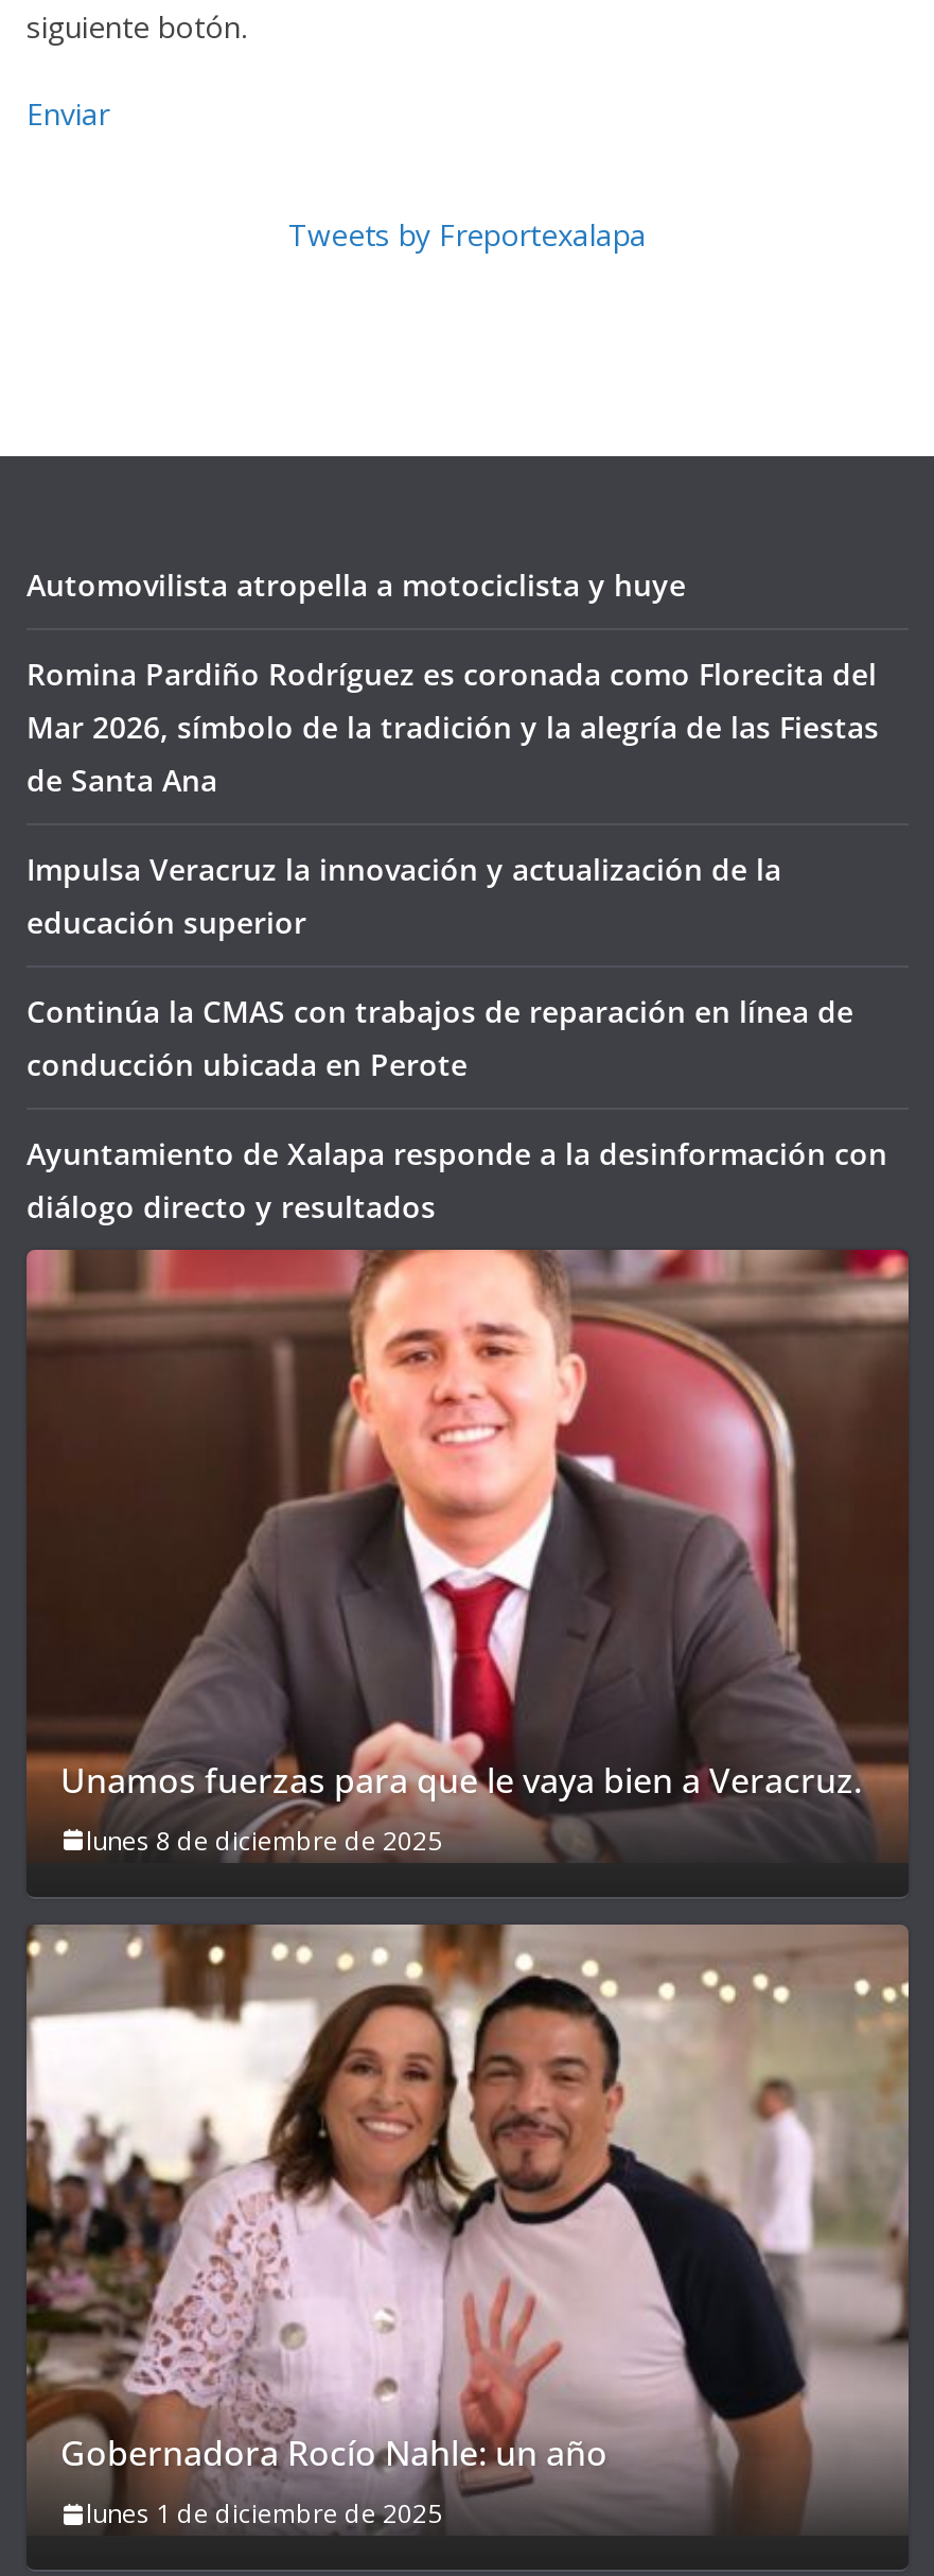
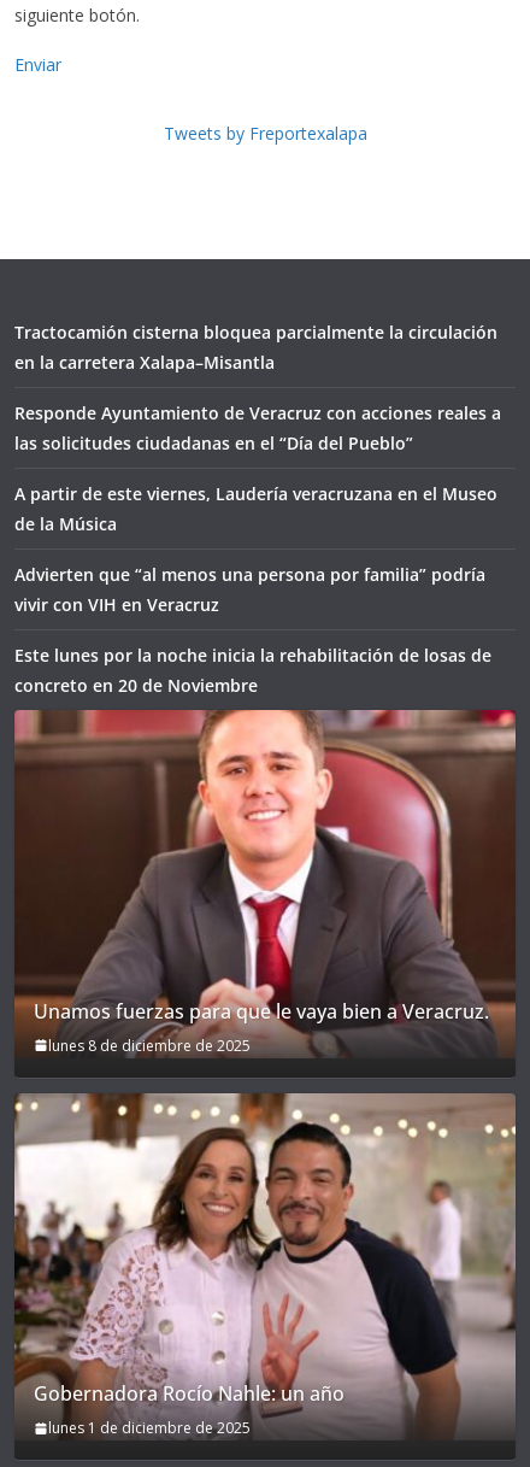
[27,564,686,605] Automovilista atropella a motociclista y huye -> [14,321,497,374] Tractocamión cisterna bloquea parcialmente la circulación | en la carretera Xalapa–Misantla
[27,654,879,800] Romina Pardiño Rodríguez es coronada como Florecita del | Mar 2026, símbolo de la tradición y la alegría de las Fiestas | de Santa Ana -> [14,402,501,455] Responde Ayuntamiento de Veracruz con acciones reales a | las solicitudes ciudadanas en el “Día del Pueblo”
[27,849,781,942] Impulsa Veracruz la innovación y actualización de la | educación superior -> [14,482,497,535] A partir de este viernes, Laudería veracruzana en el Museo | de la Música
[27,991,853,1084] Continúa la CMAS con trabajos de reparación en línea de | conducción ubicada en Perote -> [14,563,485,616] Advierten que “al menos una persona por familia” podría | vivir con VIH en Veracruz
[27,1133,887,1226] Ayuntamiento de Xalapa responde a la desinformación con | diálogo directo y resultados -> [14,644,491,697] Este lunes por la noche inicia la rehabilitación de losas de | concreto en 20 de Noviembre

